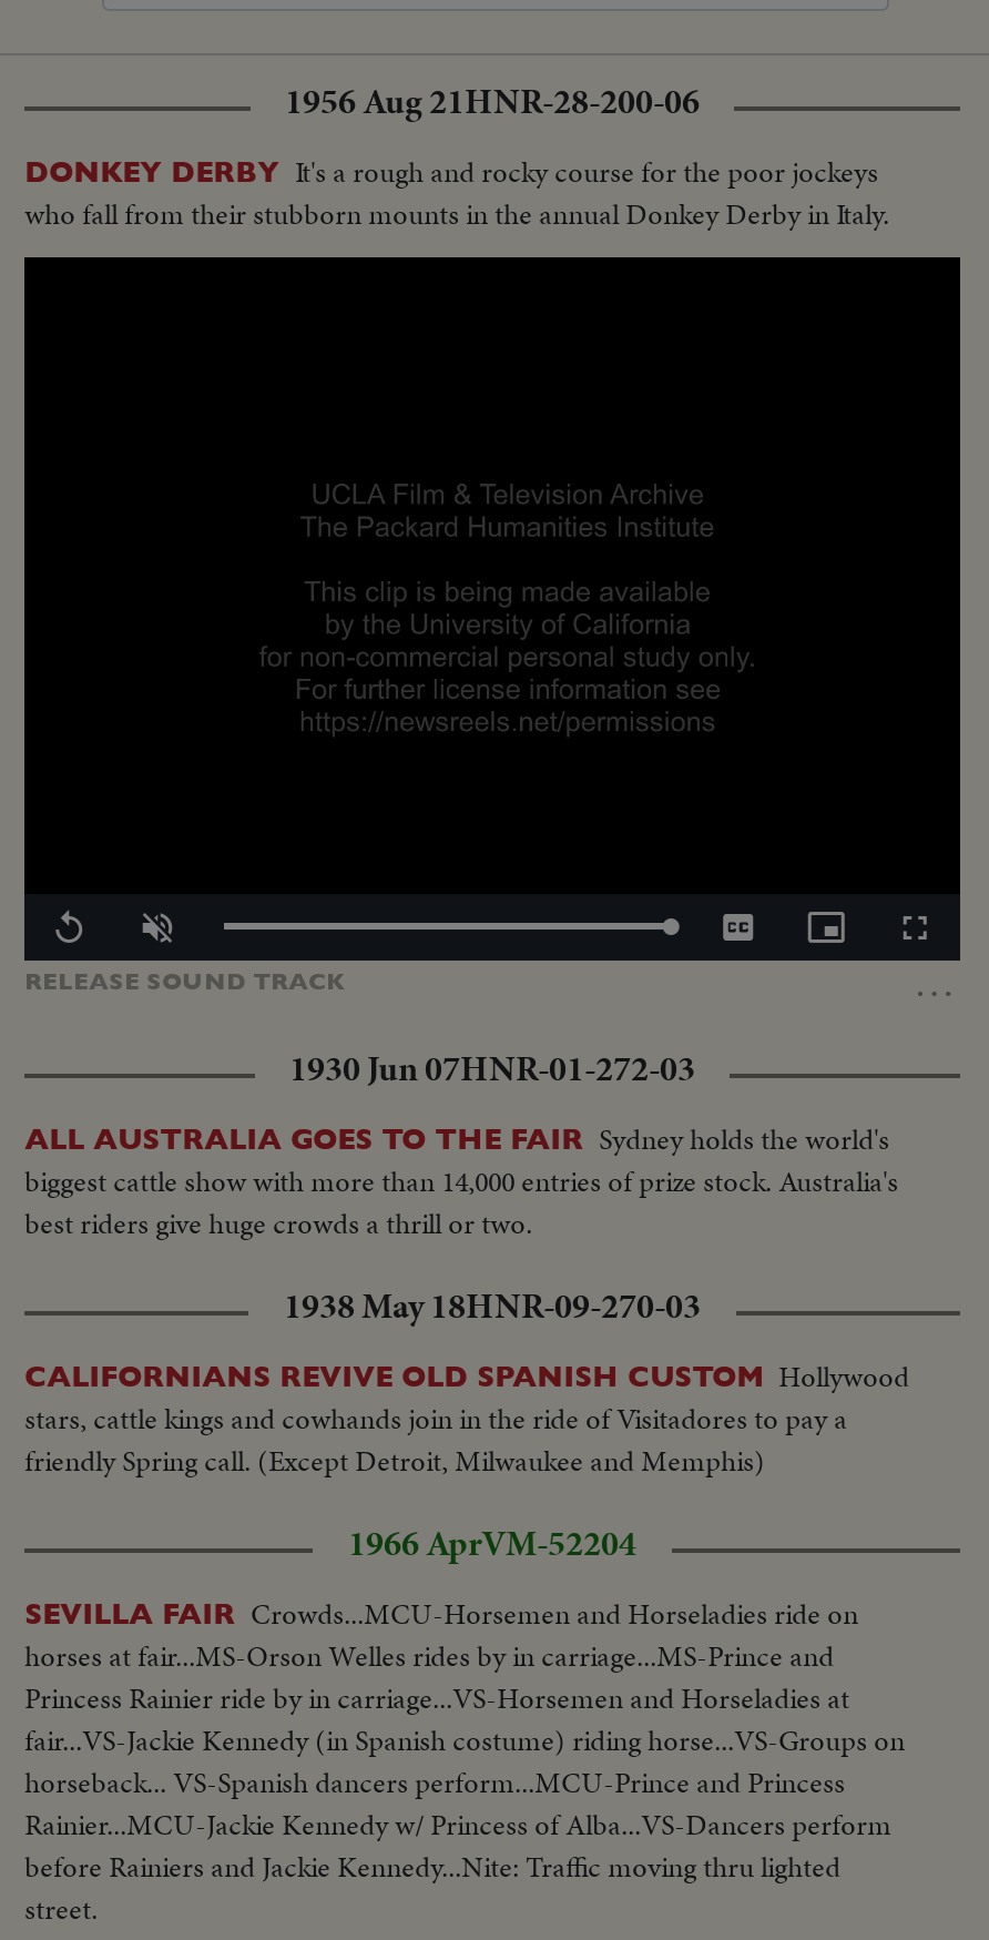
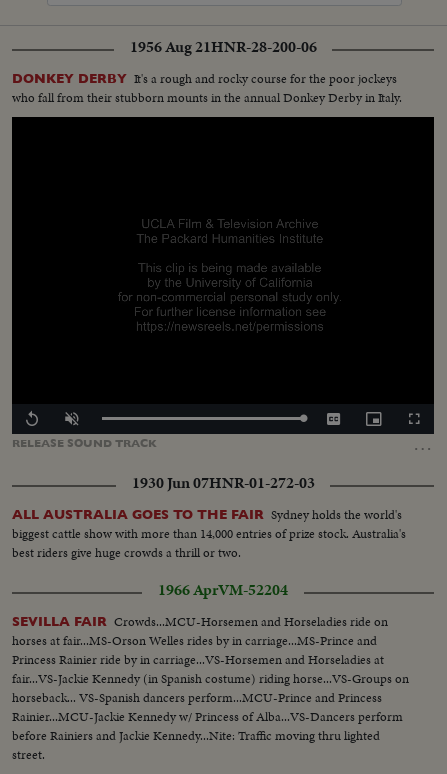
[25,1283,909,1482] 1938 May 18HNR-09-270-03 | CALIFORNIANS REVIVE OLD SPANISH CUSTOM Hollywood | stars, cattle kings and cowhands join in the ride of Visitadores to pay a | friendly Spring call. (Except Detroit, Milwaukee and Memphis) -> none

